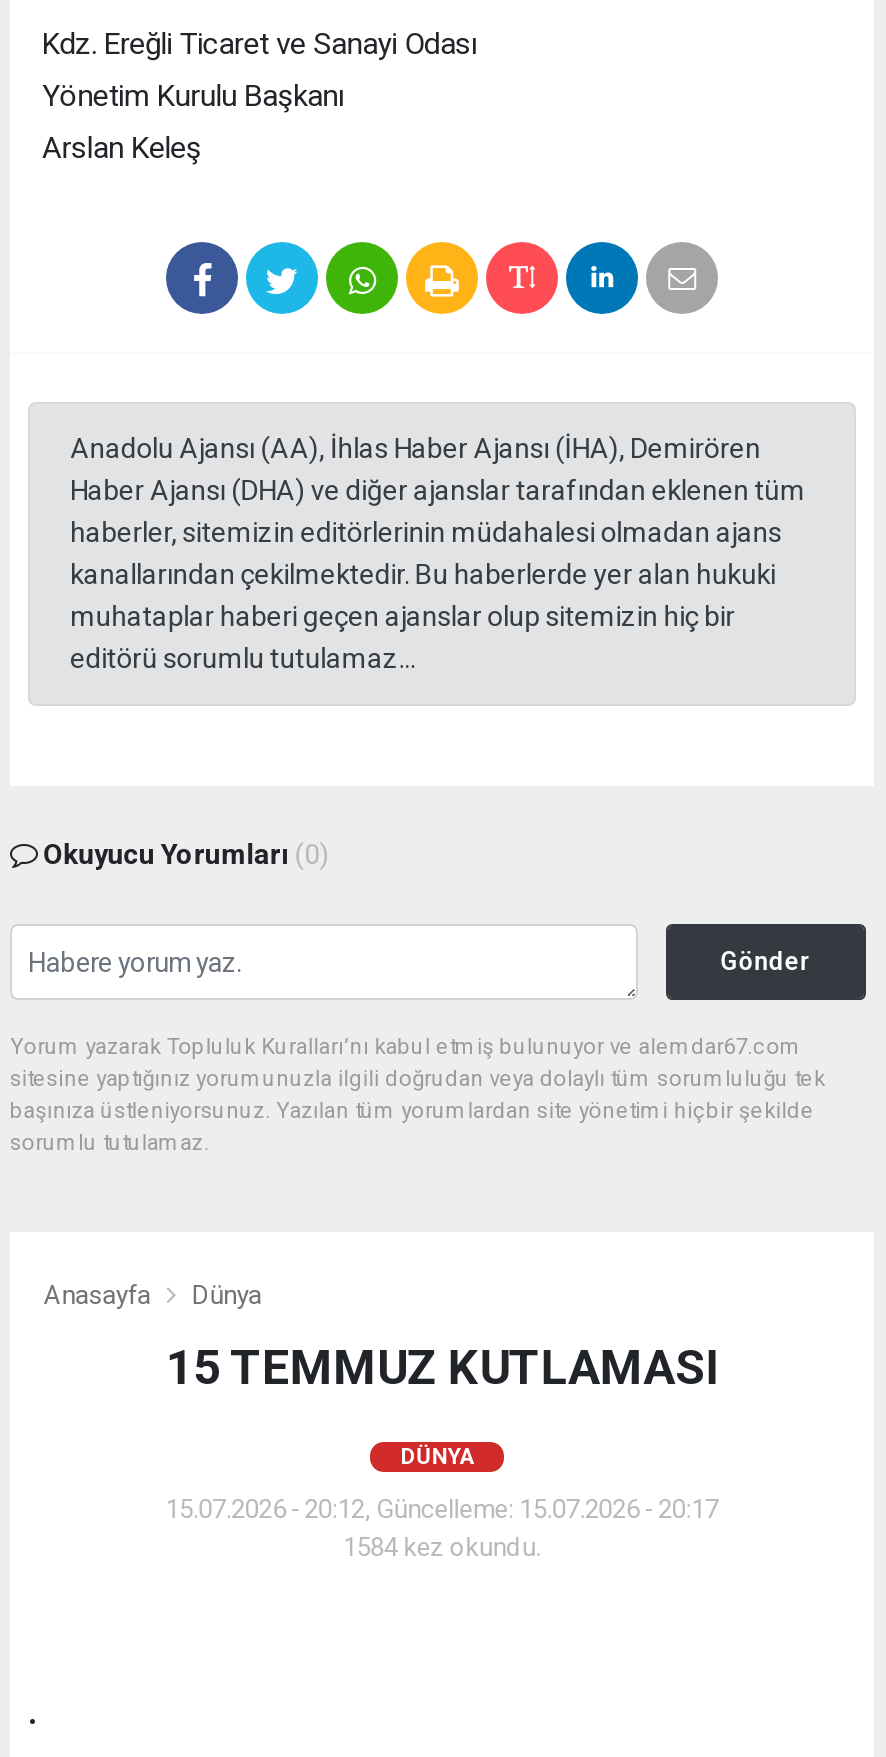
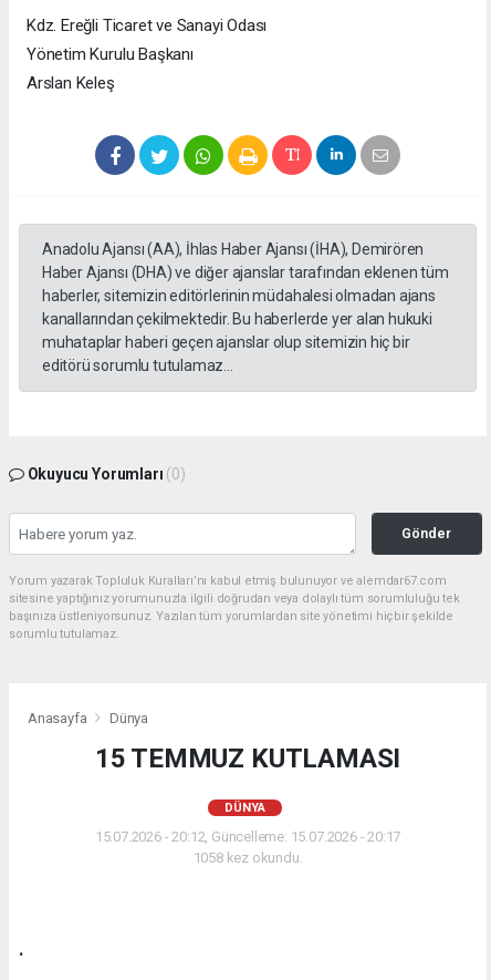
[343,1533,541,1563] 1584 kez okundu. -> [193,850,302,866] 1058 kez okundu.

